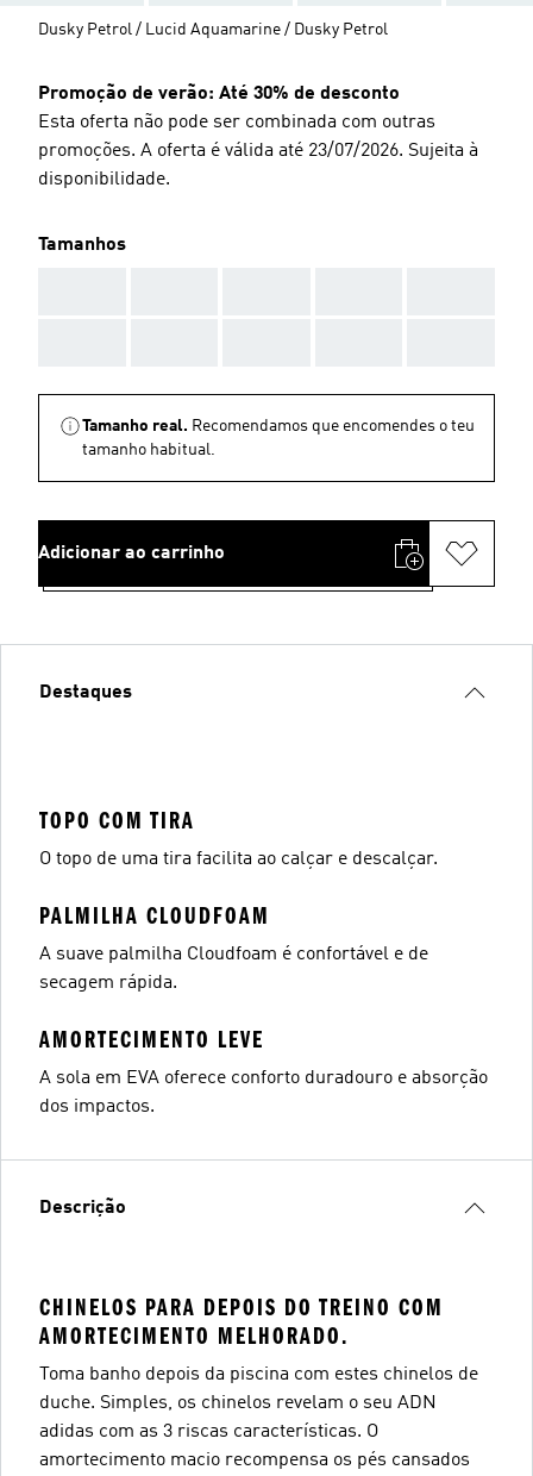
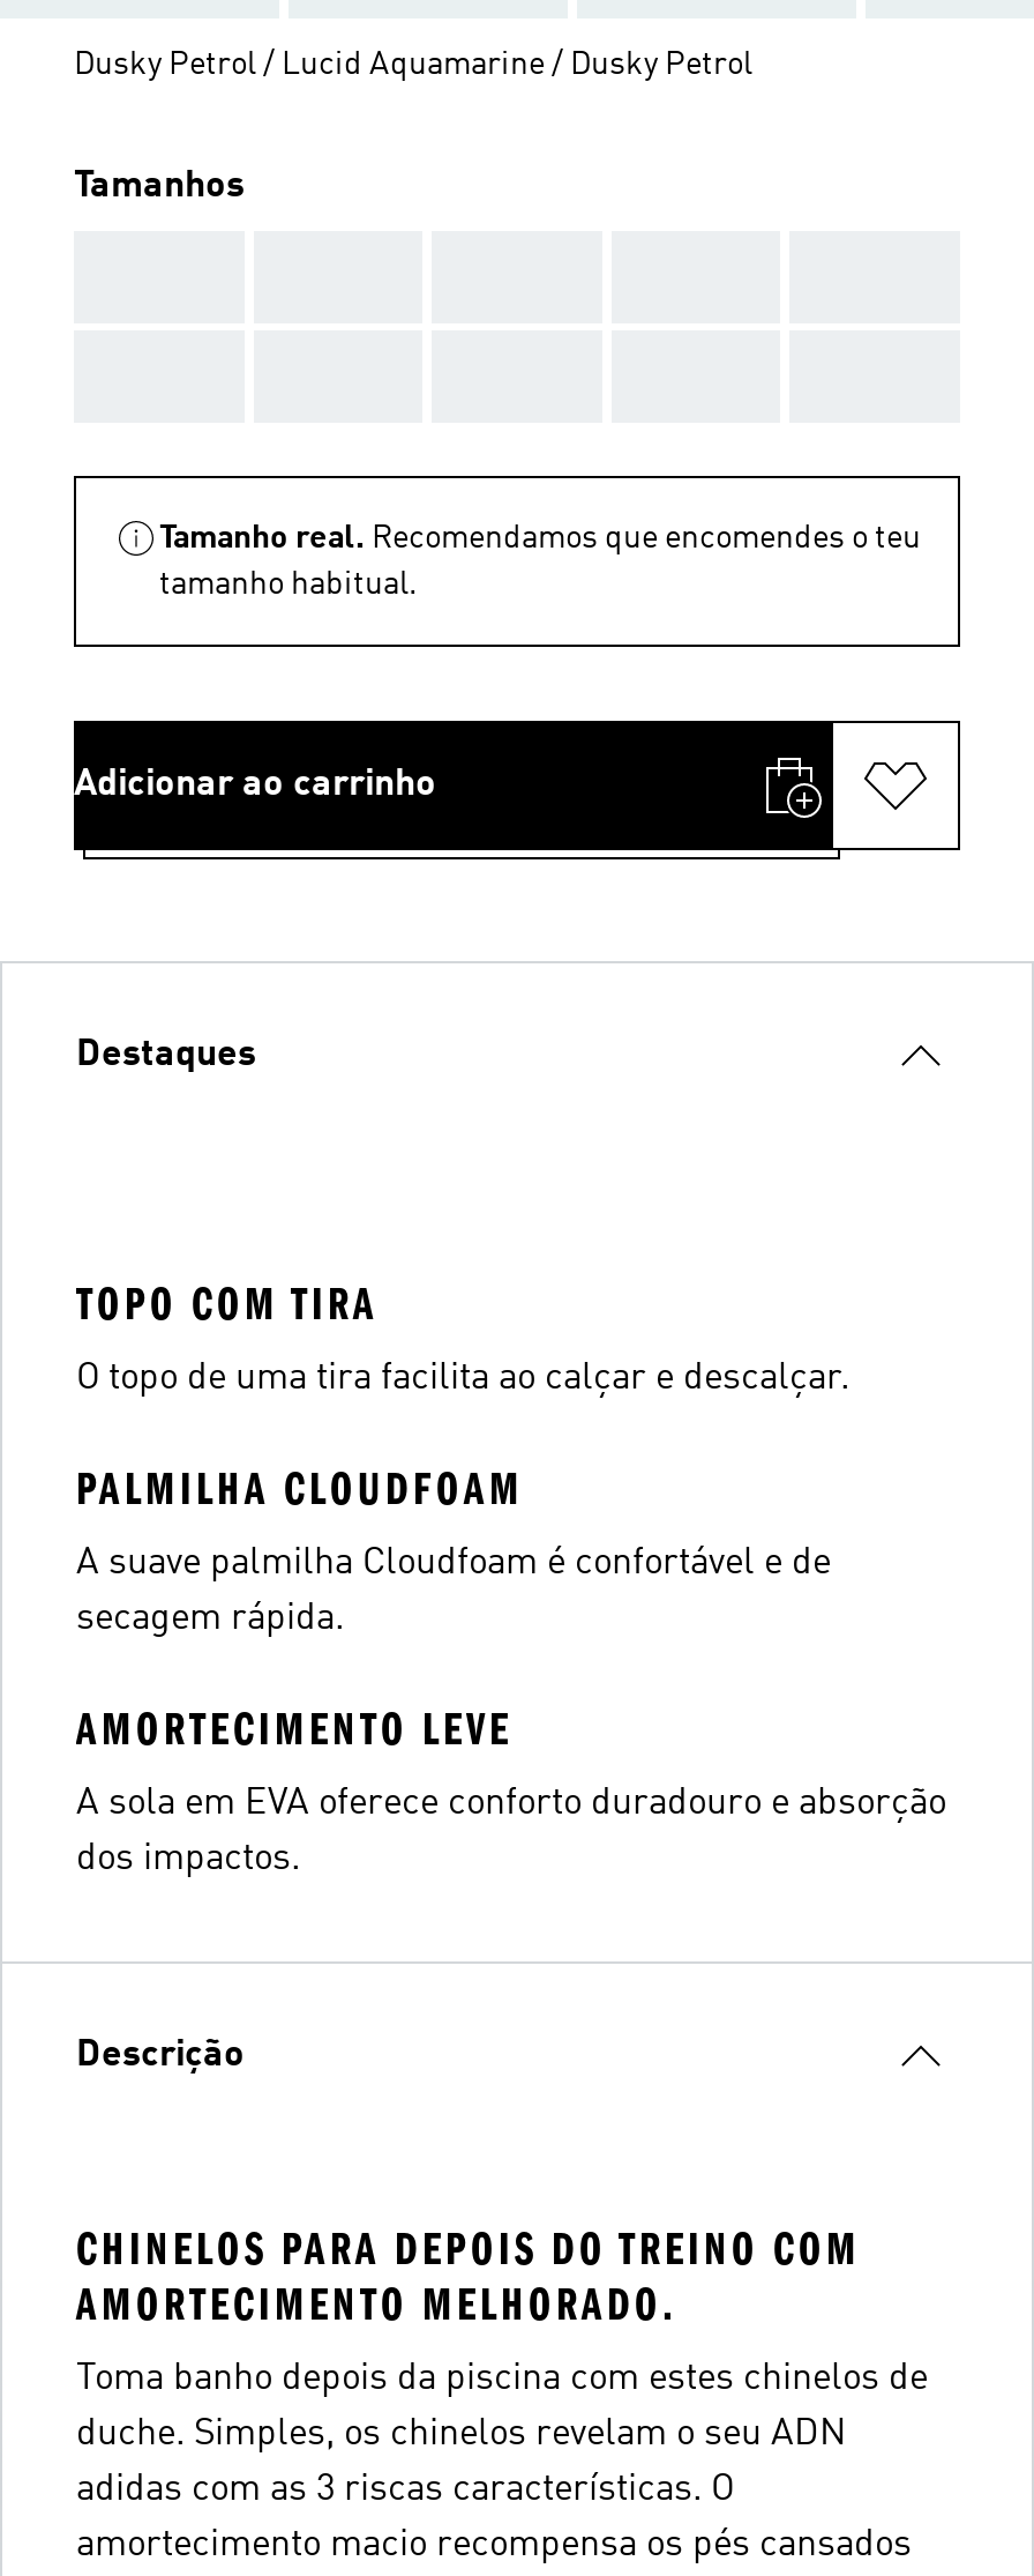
[38,85,478,189] Promoção de verão: Até 30% de desconto | Esta oferta não pode ser combinada com outras | promoções. A oferta é válida até 23/07/2026. Sujeita à | disponibilidade. -> none

